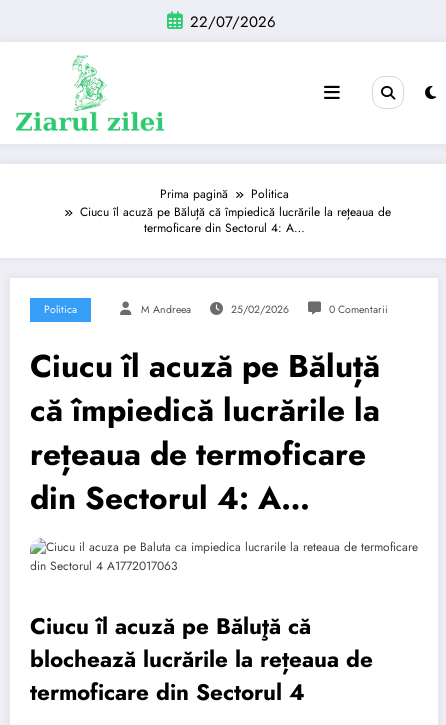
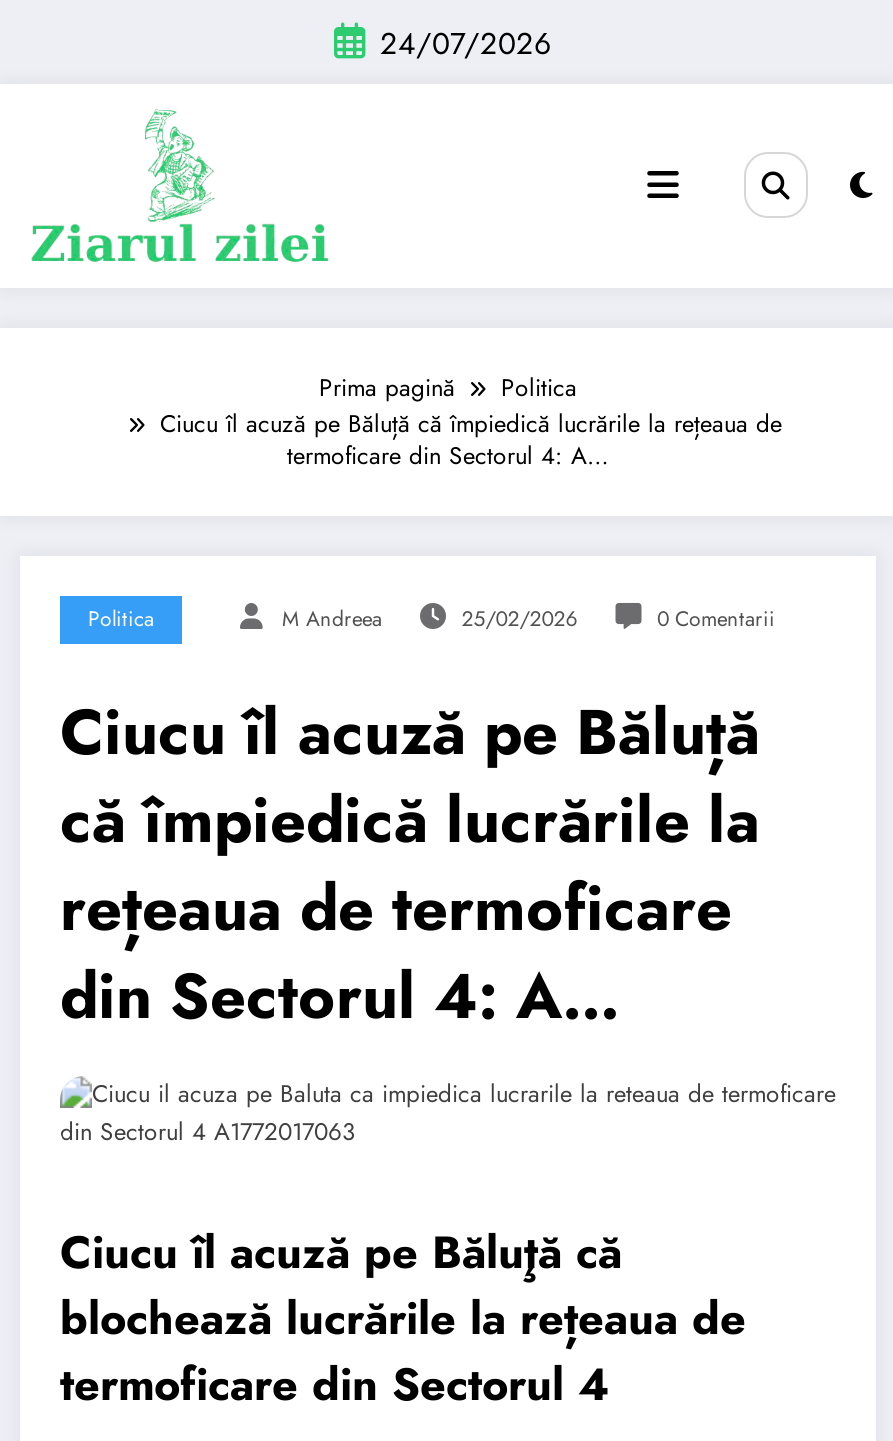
[190,11,276,33] 22/07/2026 -> [380,22,552,66] 24/07/2026

